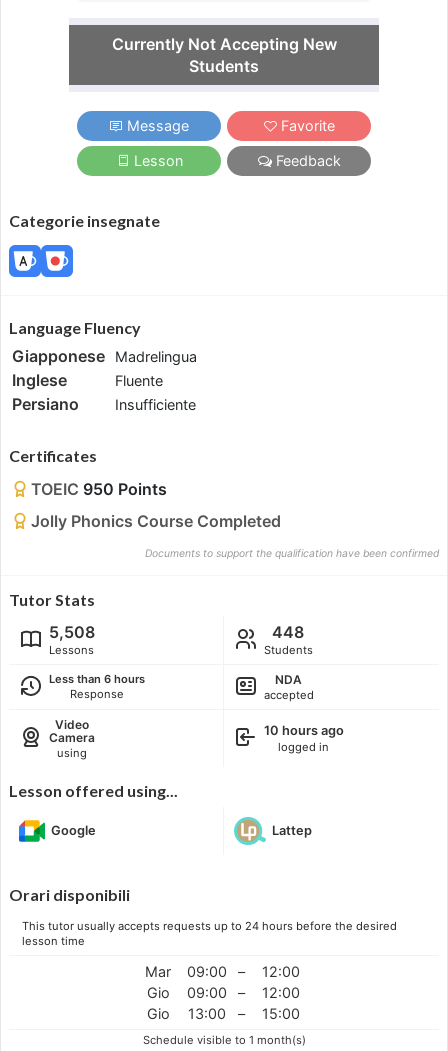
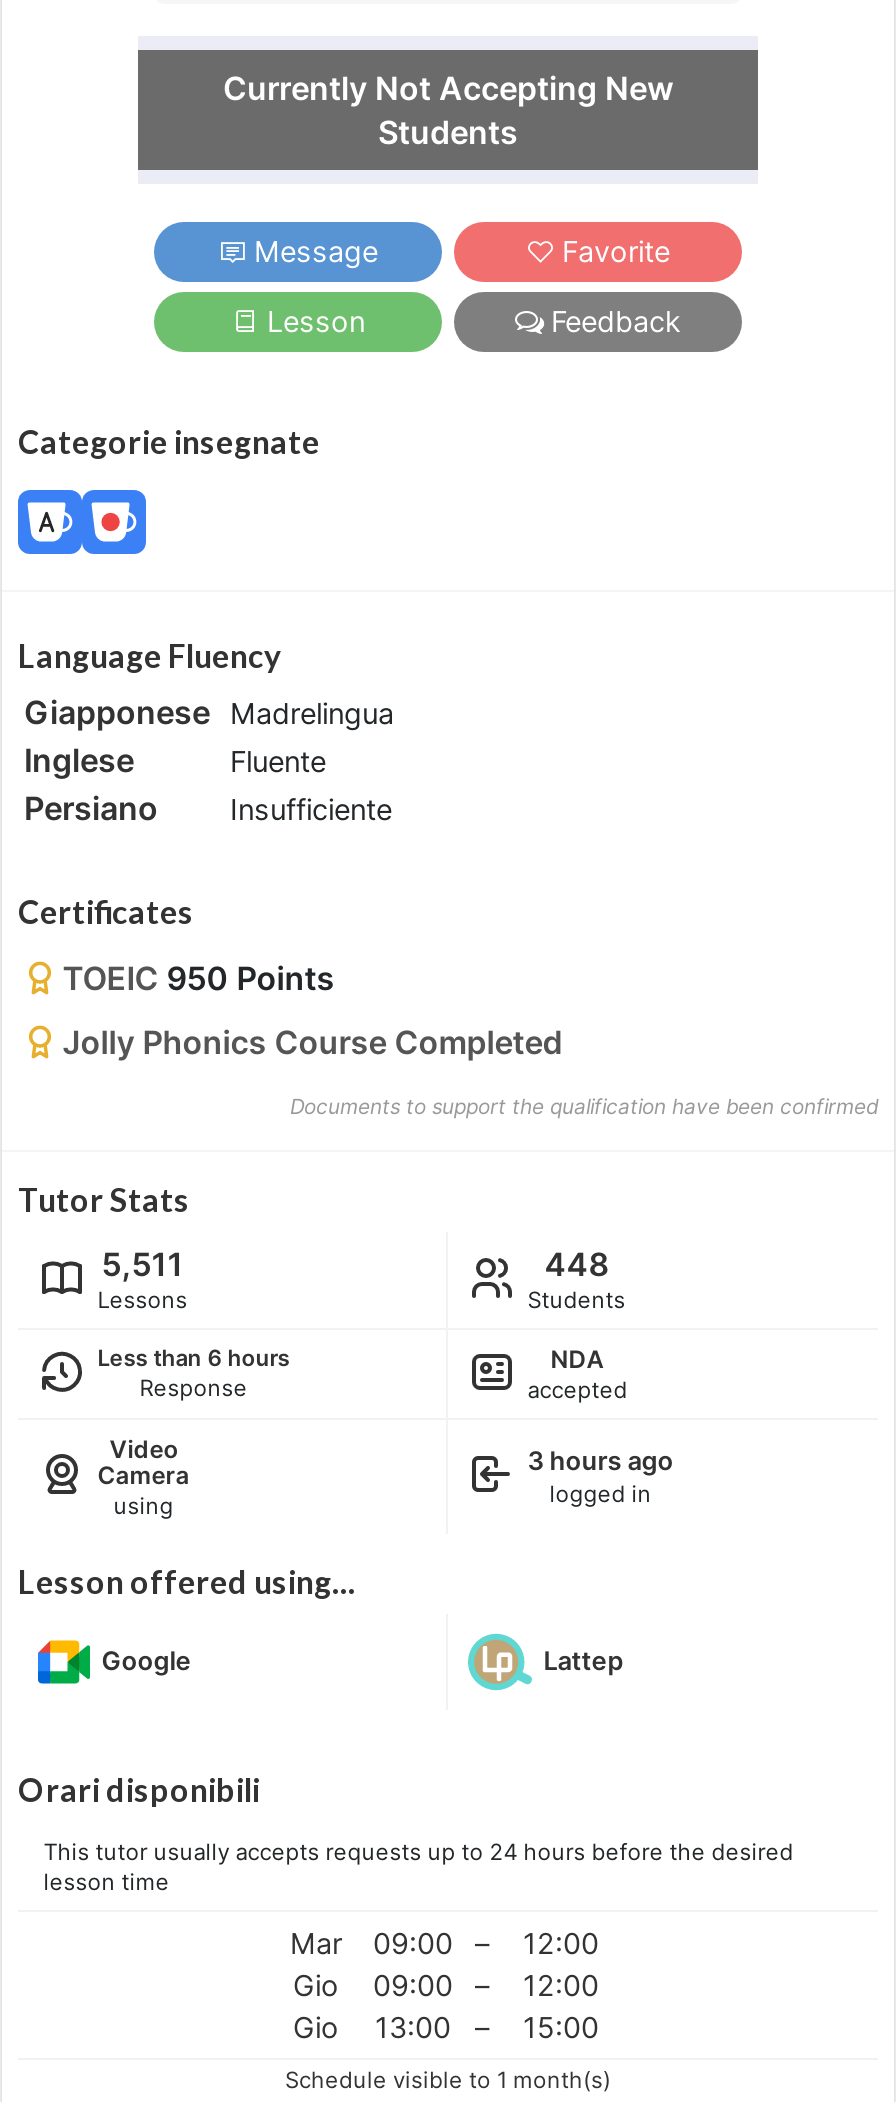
[49,622,95,642] 5,508 -> [102,1244,184,1284] 5,511
[264,723,344,738] 10 hours ago -> [528,1446,674,1476] 3 hours ago

